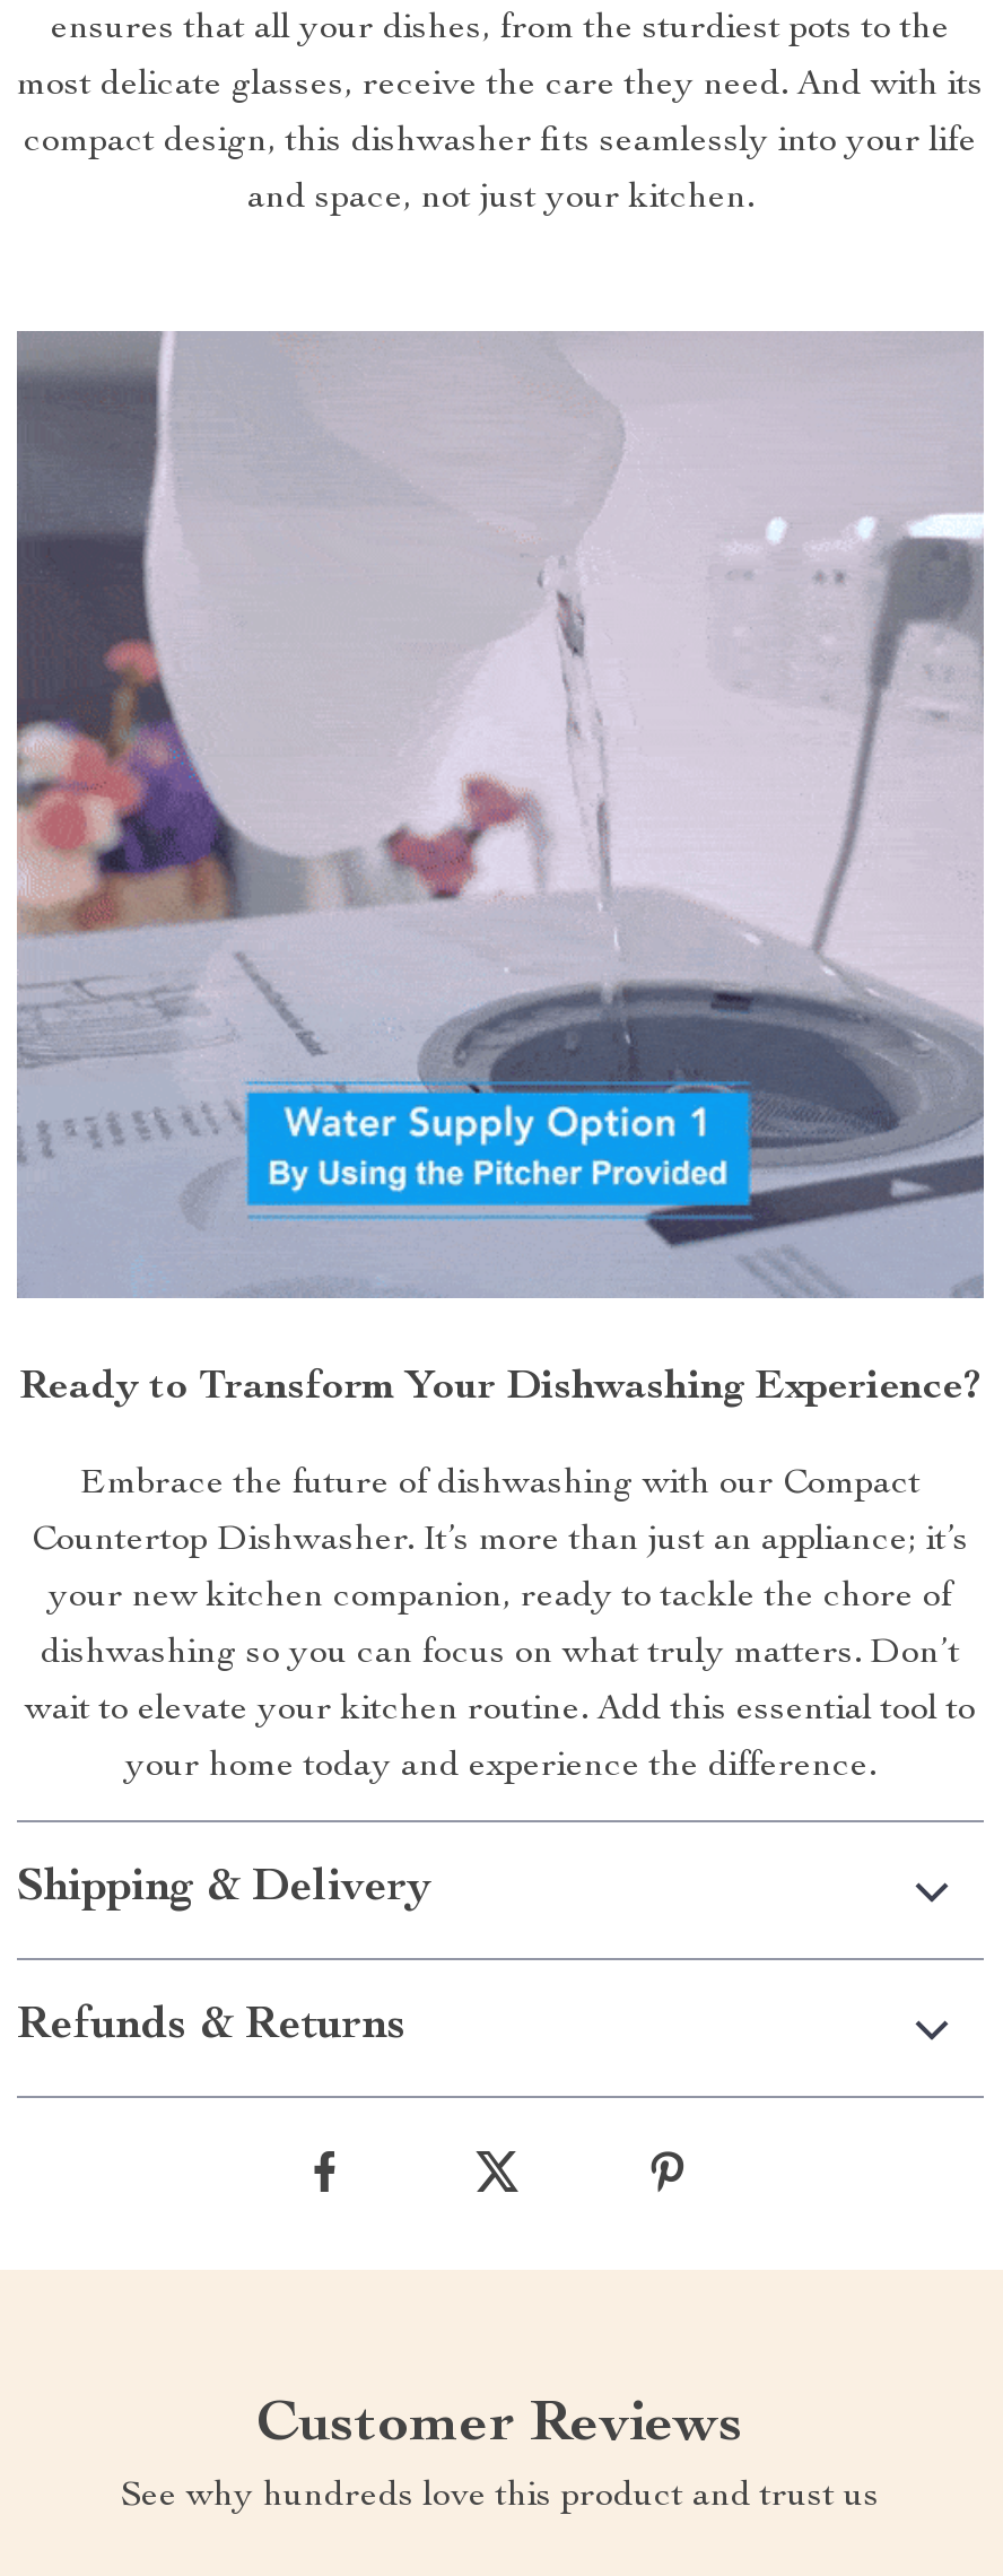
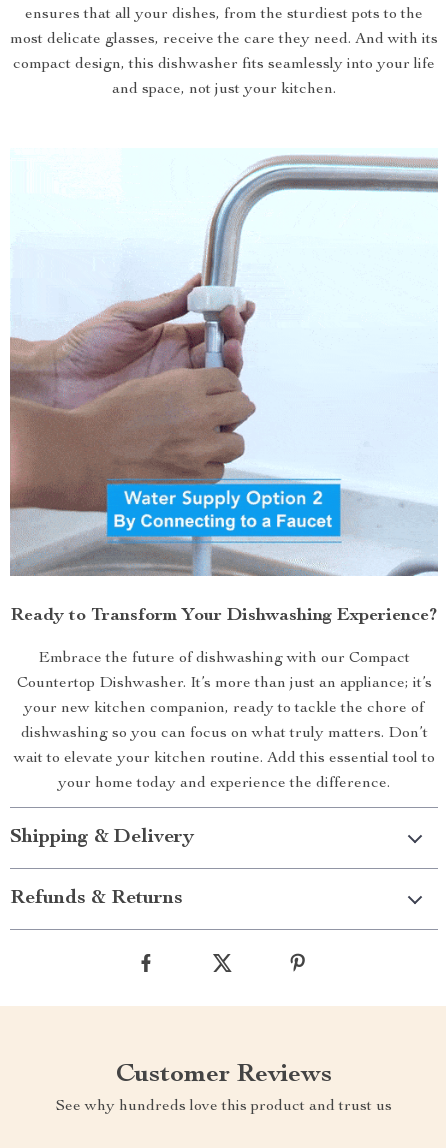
[15,329,986,1298] [image] -> [9,148,438,576] [image]

